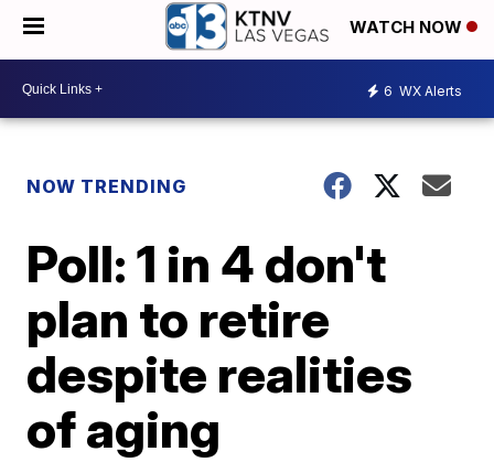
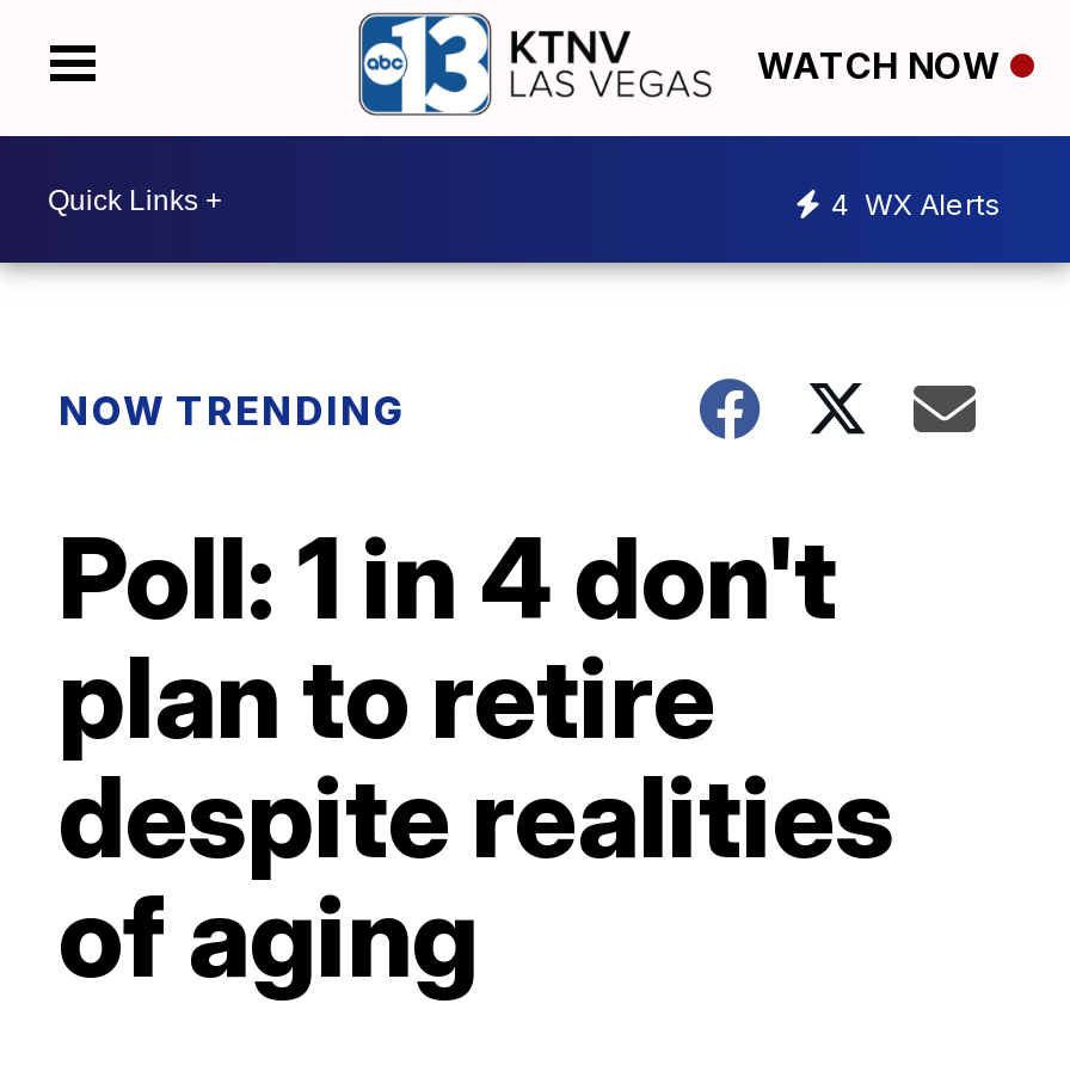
[384,82,462,99] 6 WX Alerts -> [831,185,1001,221] 4 WX Alerts

